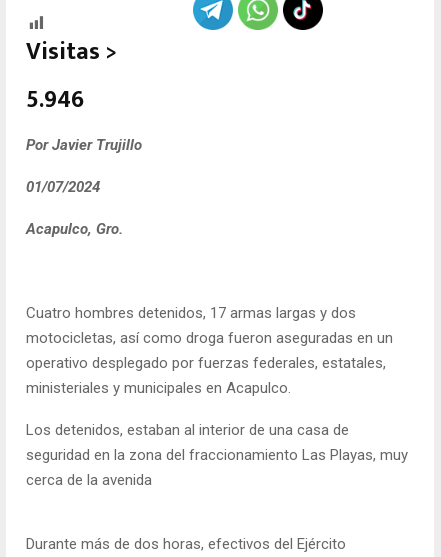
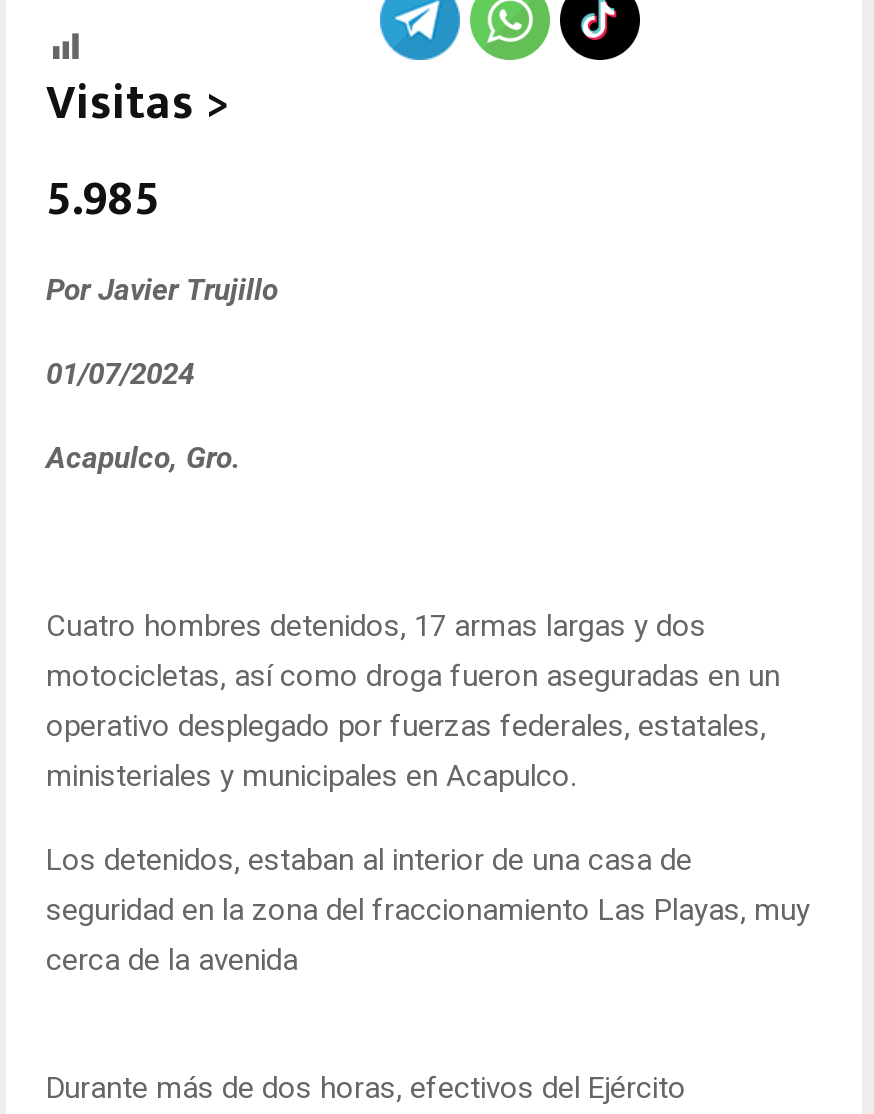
[26,79,84,119] 5.946 -> [46,159,160,239] 5.985

